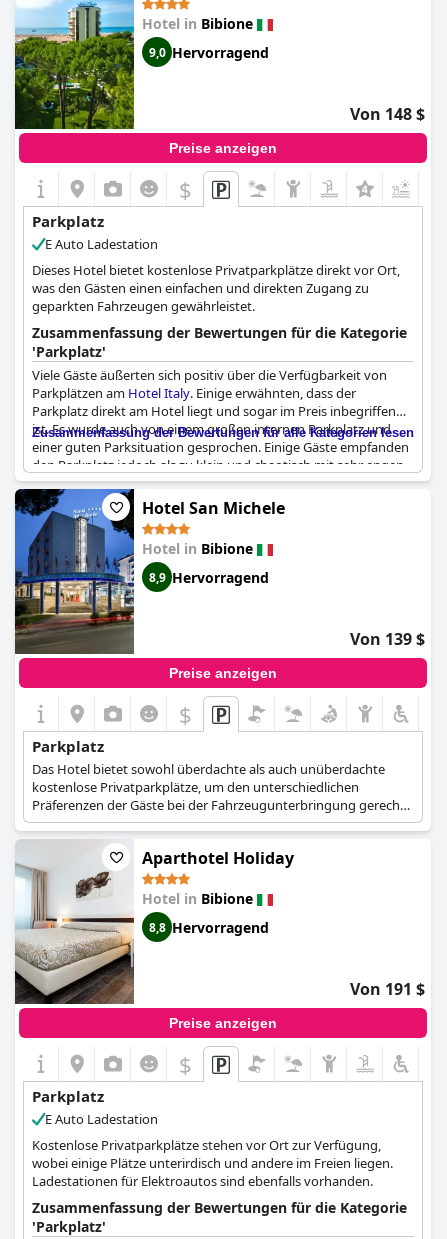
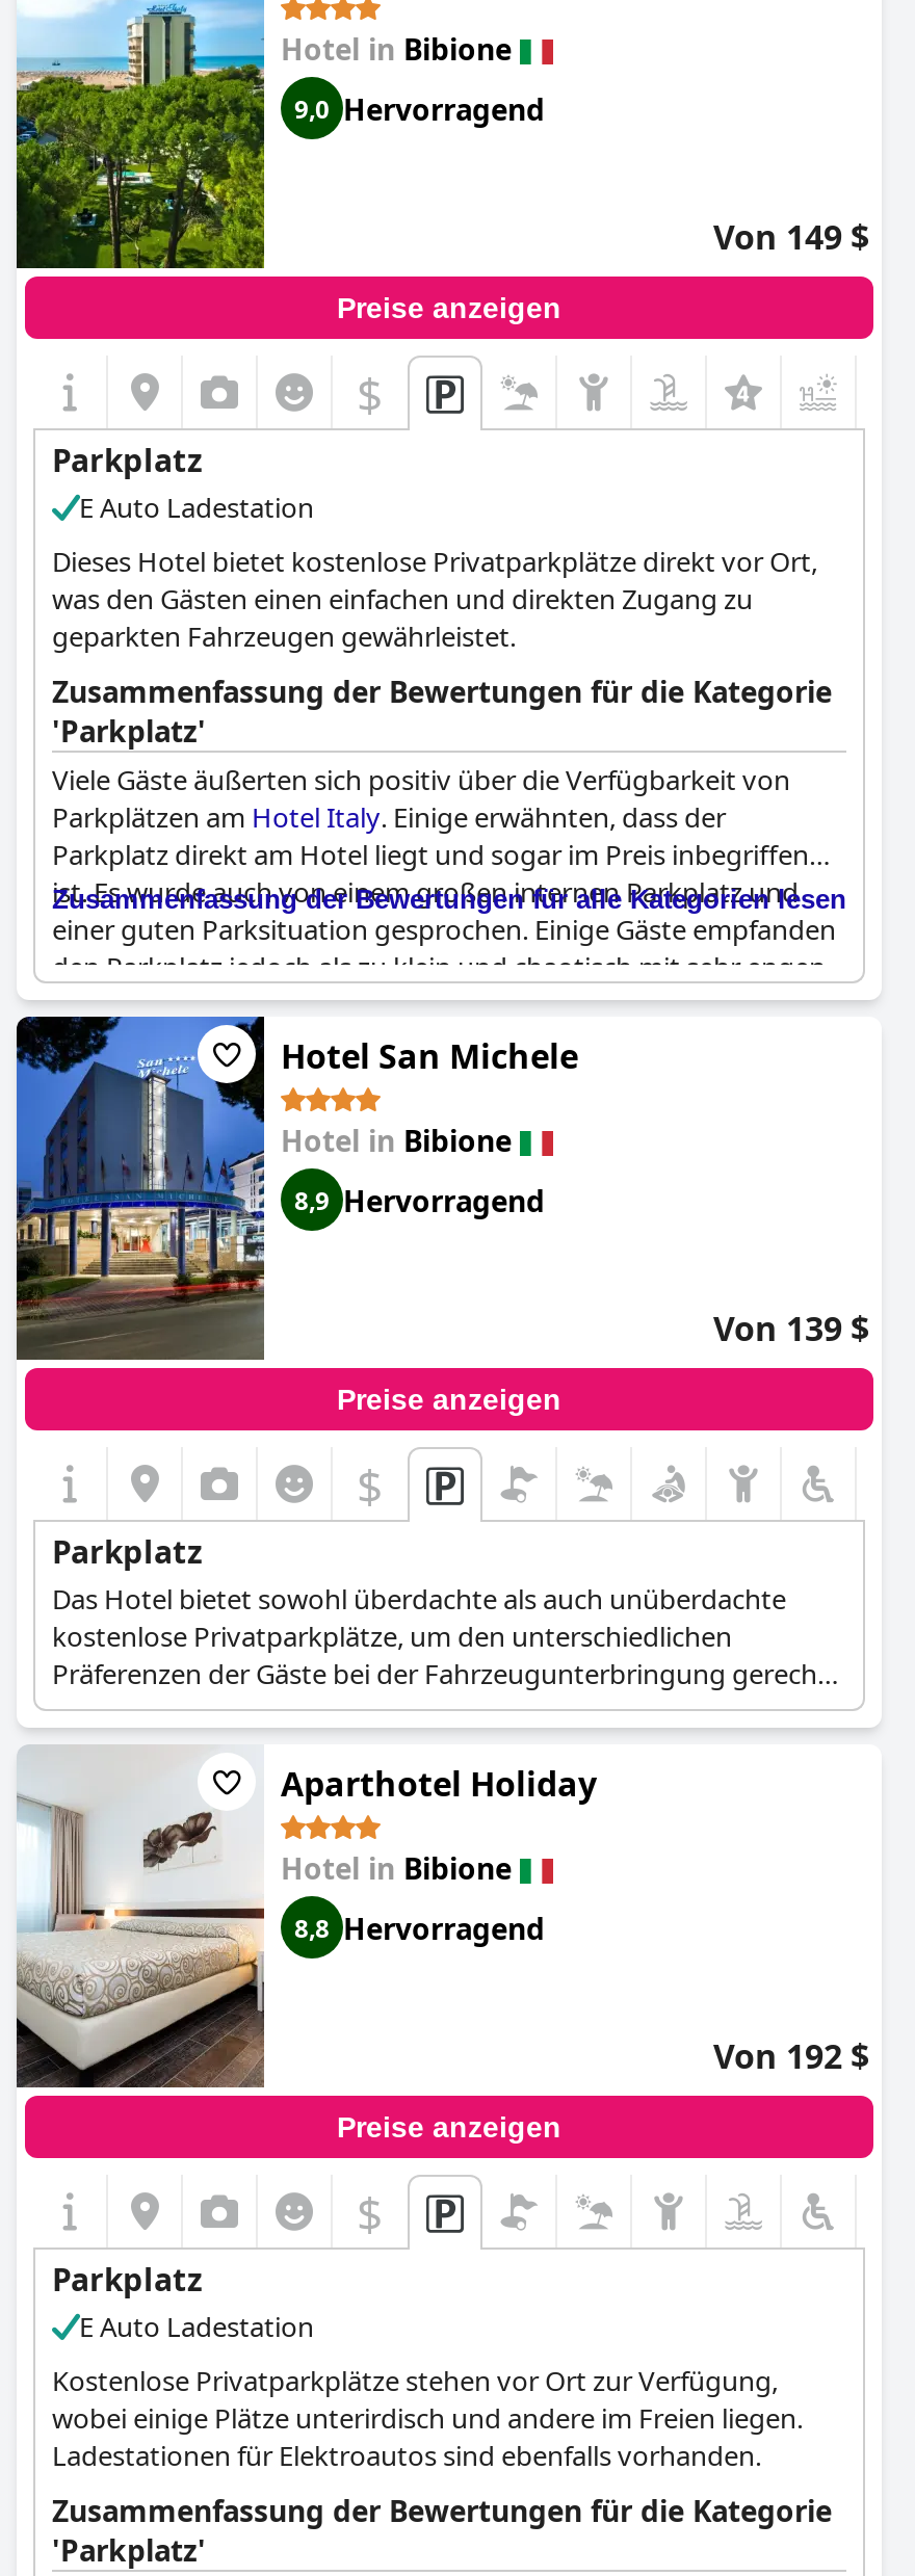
[350,103,425,125] Von 148 $ -> [713,214,869,260] Von 149 $
[350,978,425,1000] Von 191 $ -> [713,2033,869,2079] Von 192 $

